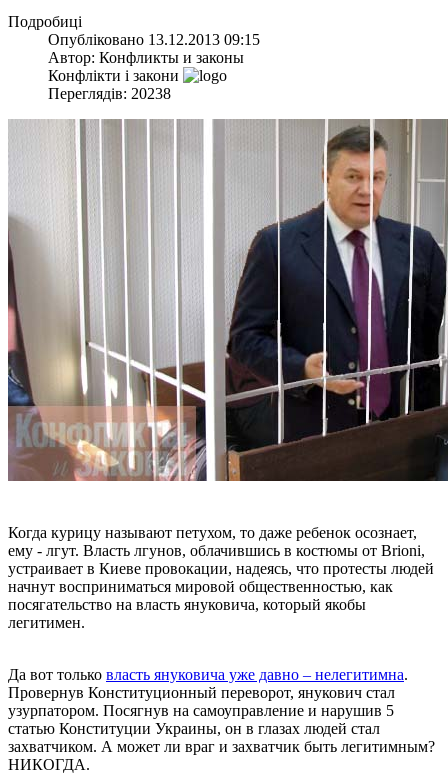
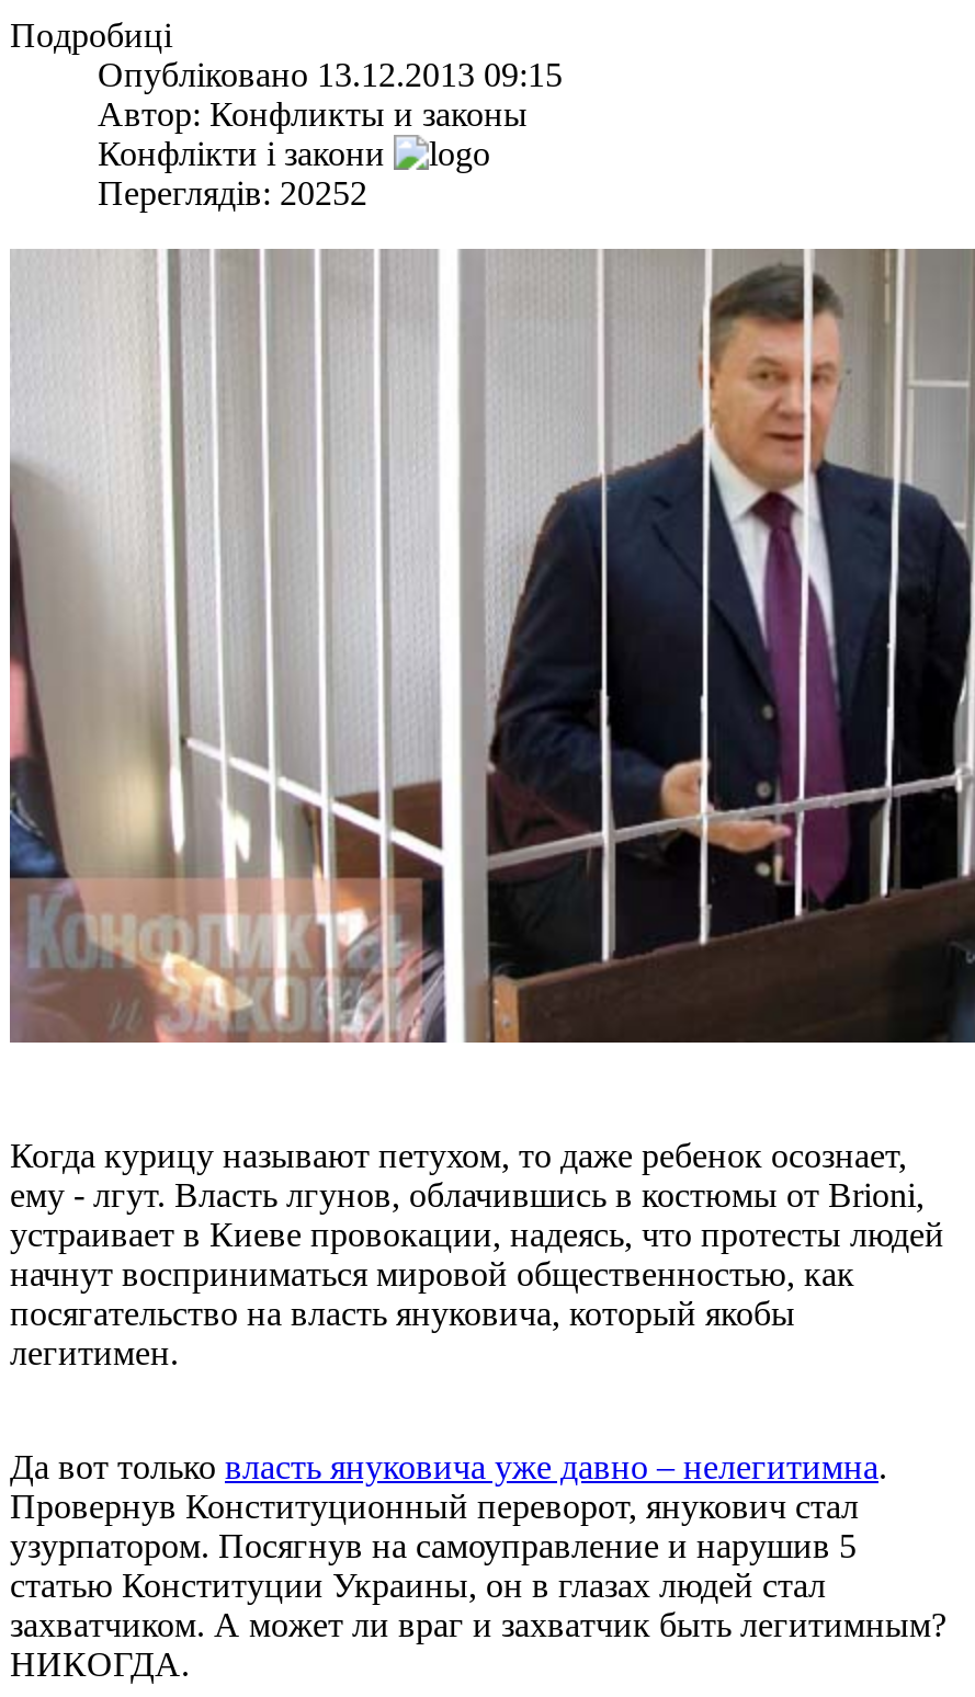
[48,85,171,102] Переглядів: 20238 -> [98,174,367,211] Переглядів: 20252

